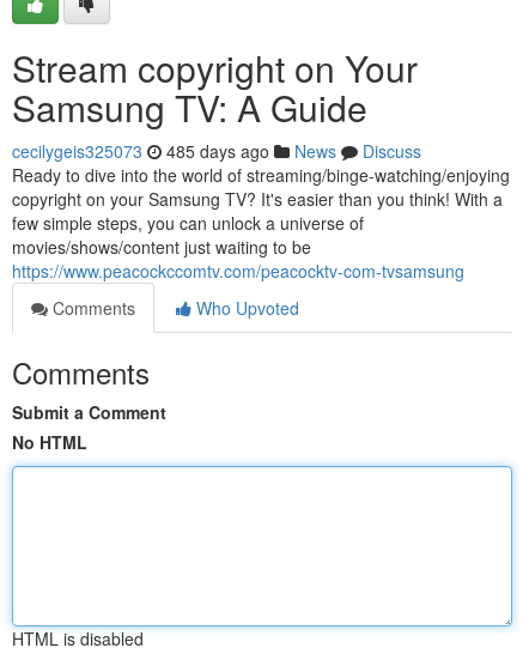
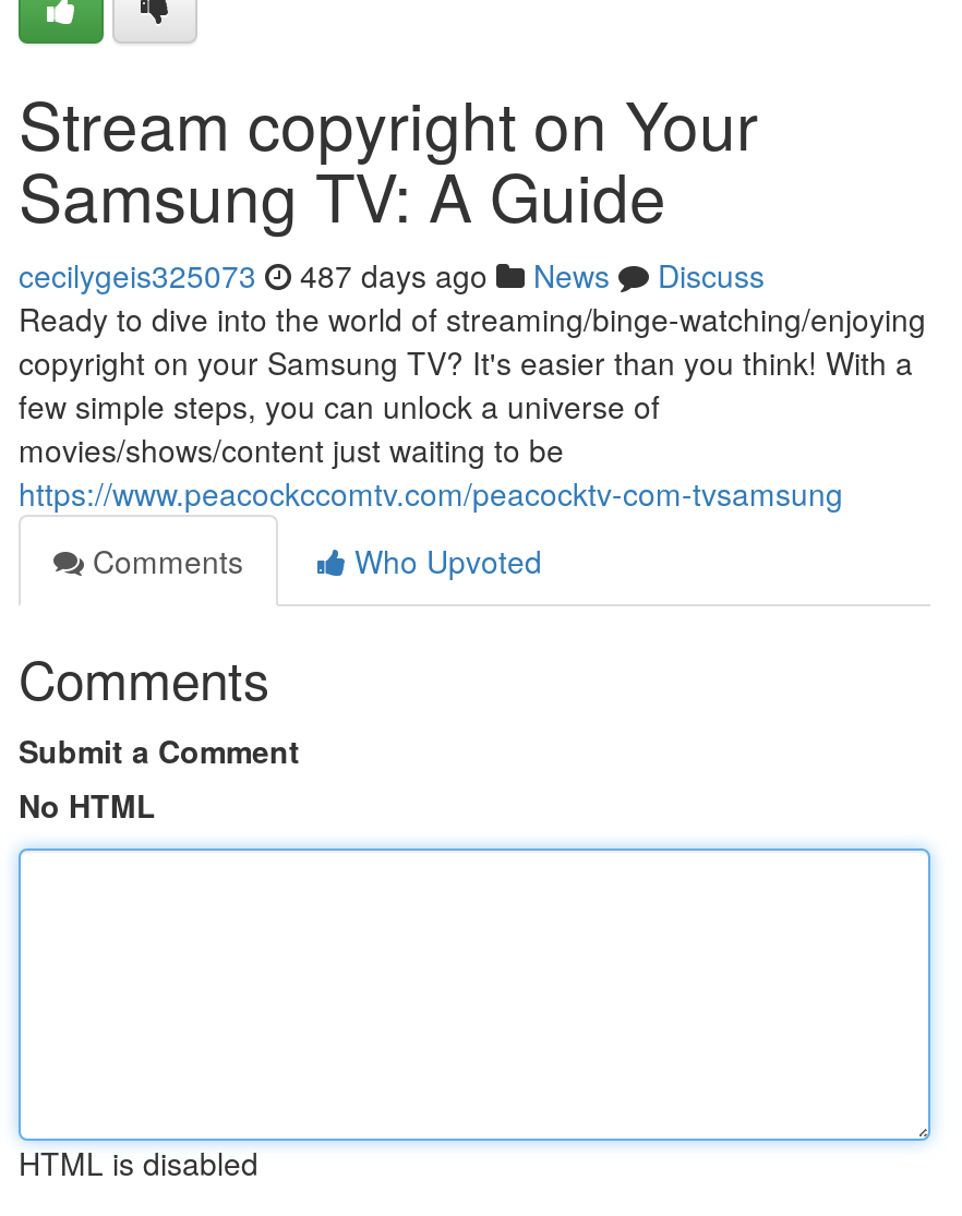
[12,139,421,163] cecilygeis325073 485 days ago News Discuss -> [19,253,765,297] cecilygeis325073 487 days ago News Discuss

